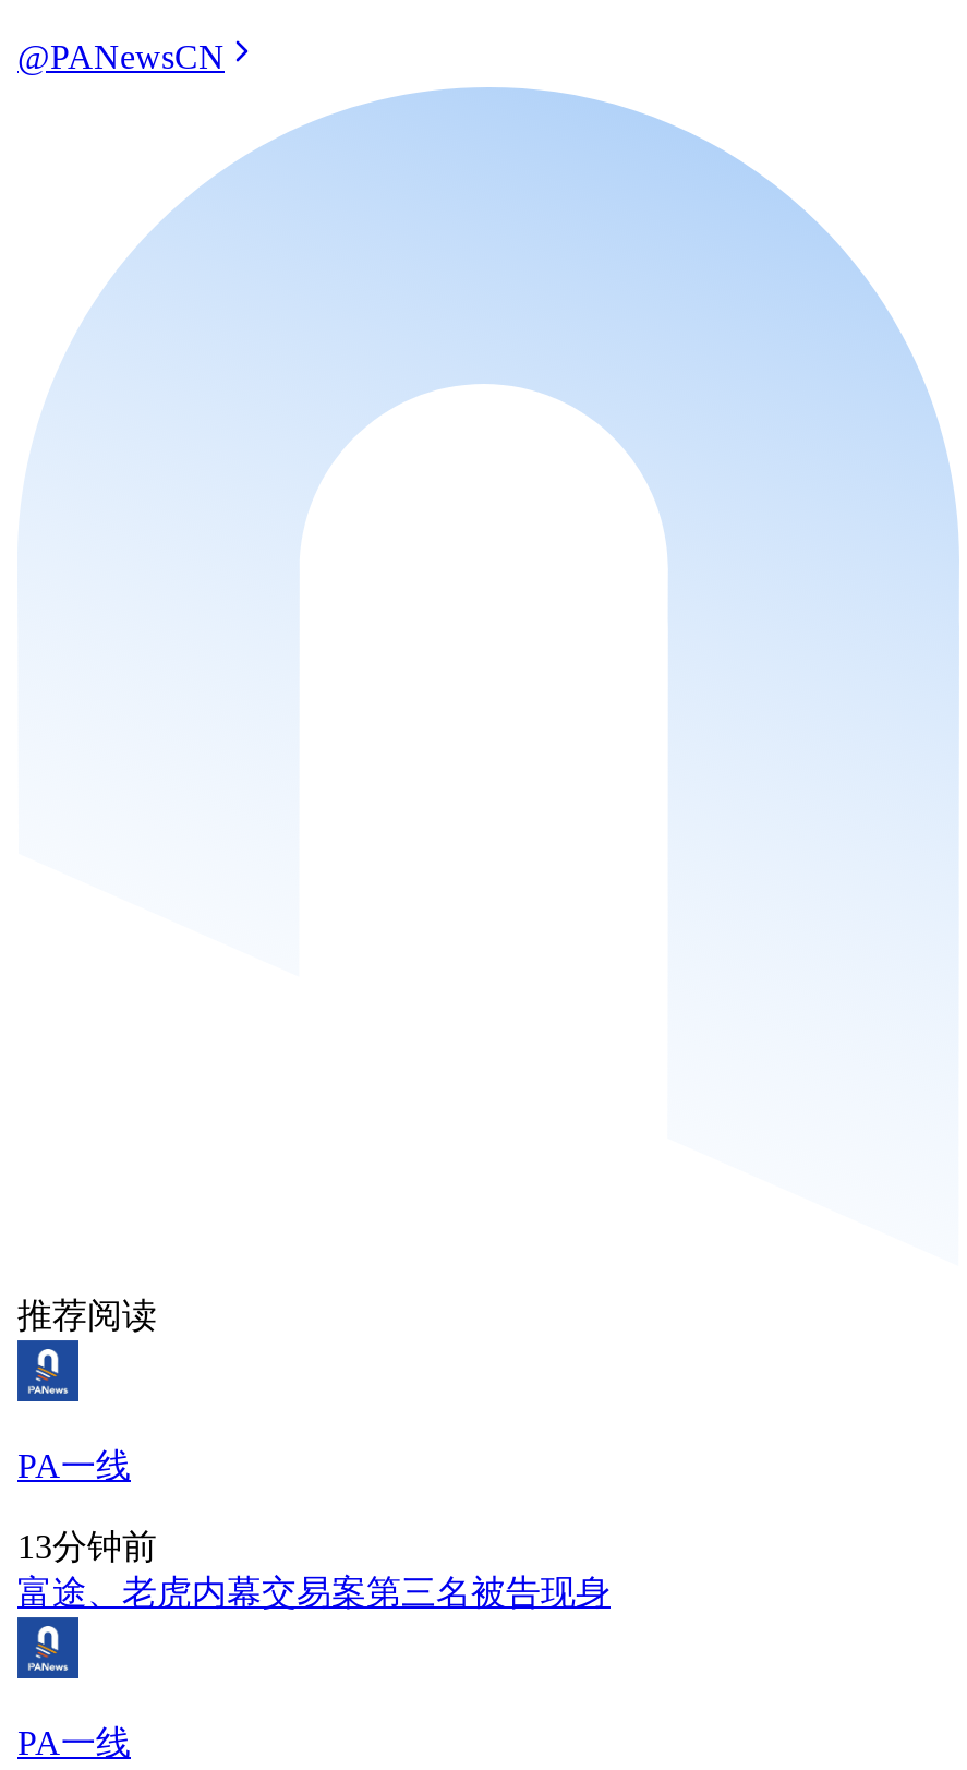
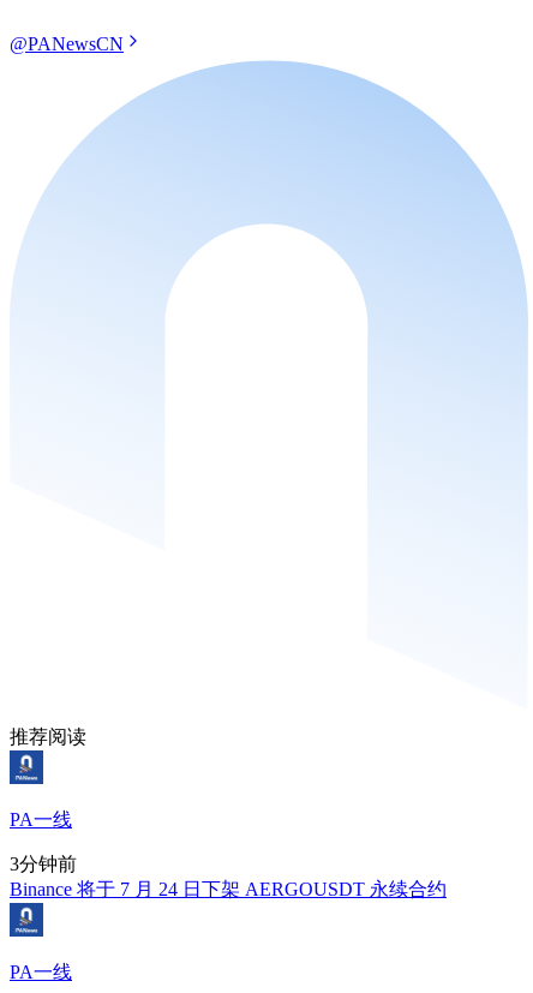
[17,1527,611,1610] 13分钟前 | 富途、老虎内幕交易案第三名被告现身 -> [10,853,447,899] 3分钟前 | Binance 将于 7 月 24 日下架 AERGOUSDT 永续合约

